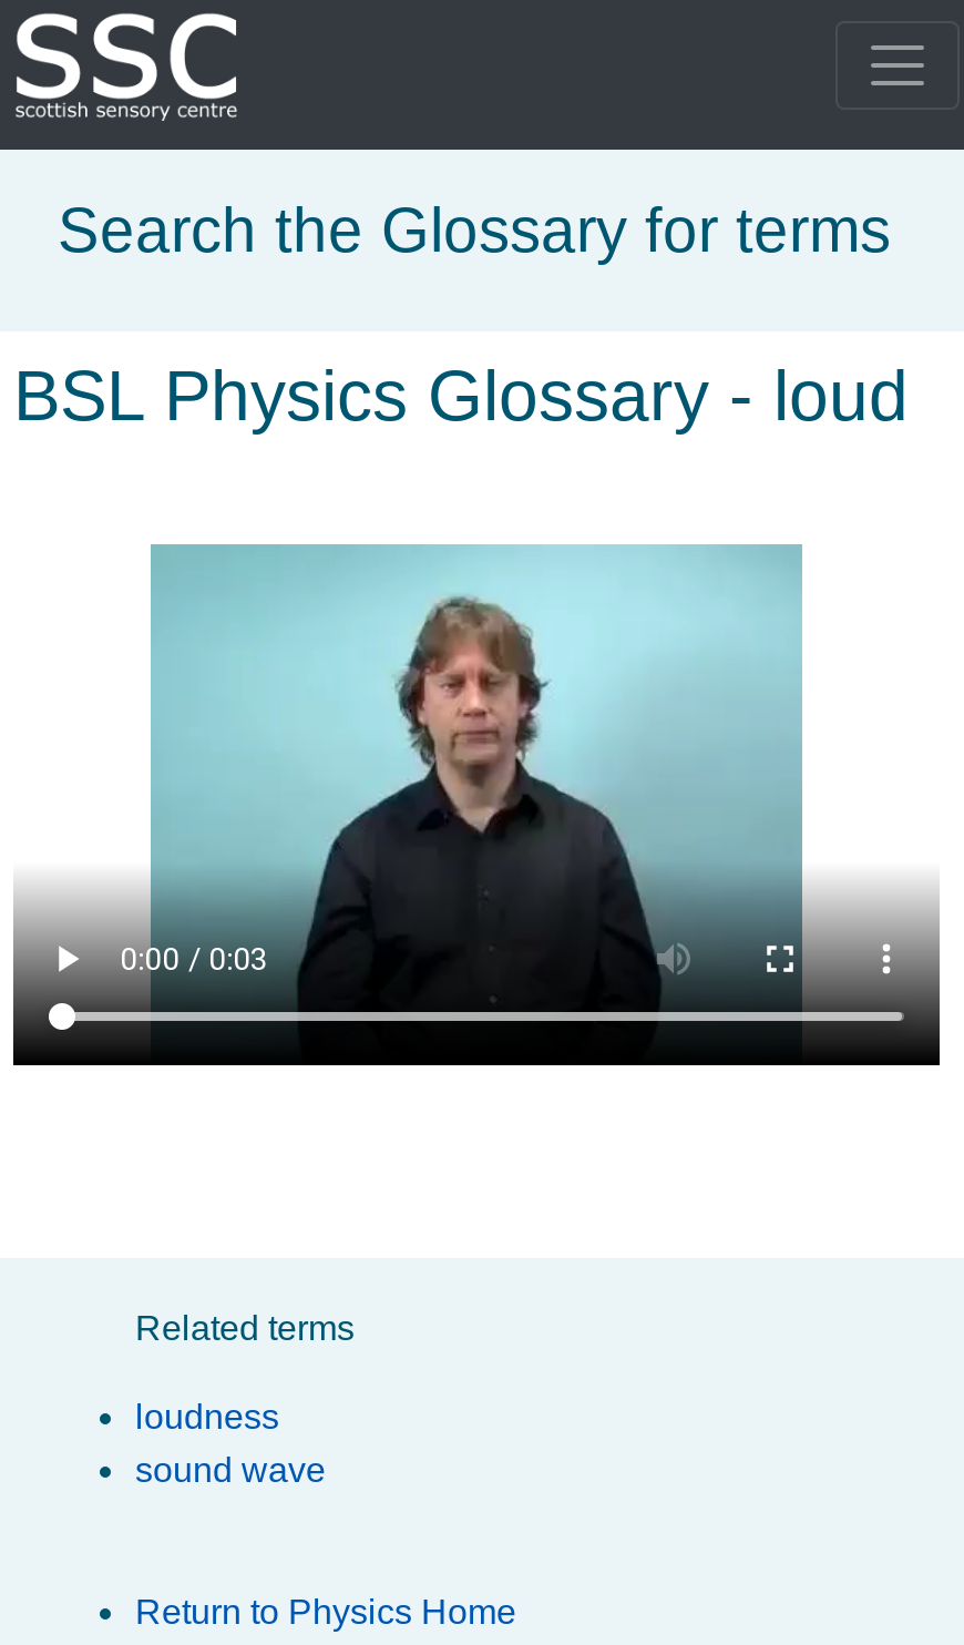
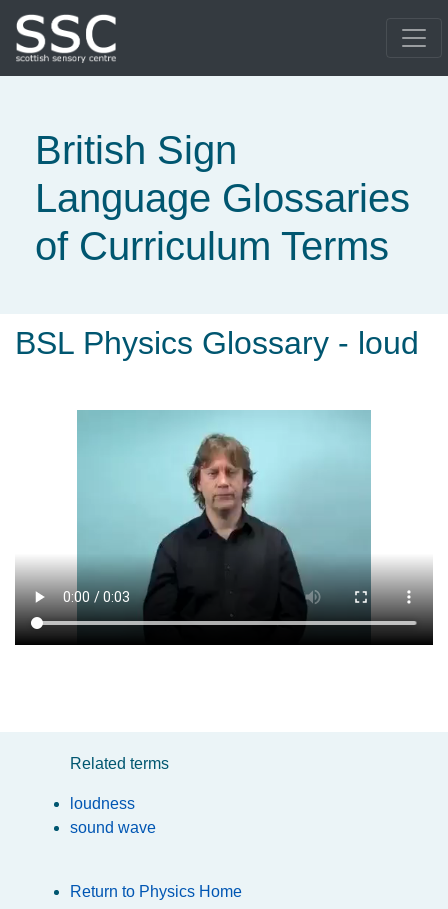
[58,196,891,265] Search the Glossary for terms -> [35,128,410,268] British Sign | Language Glossaries | of Curriculum Terms

